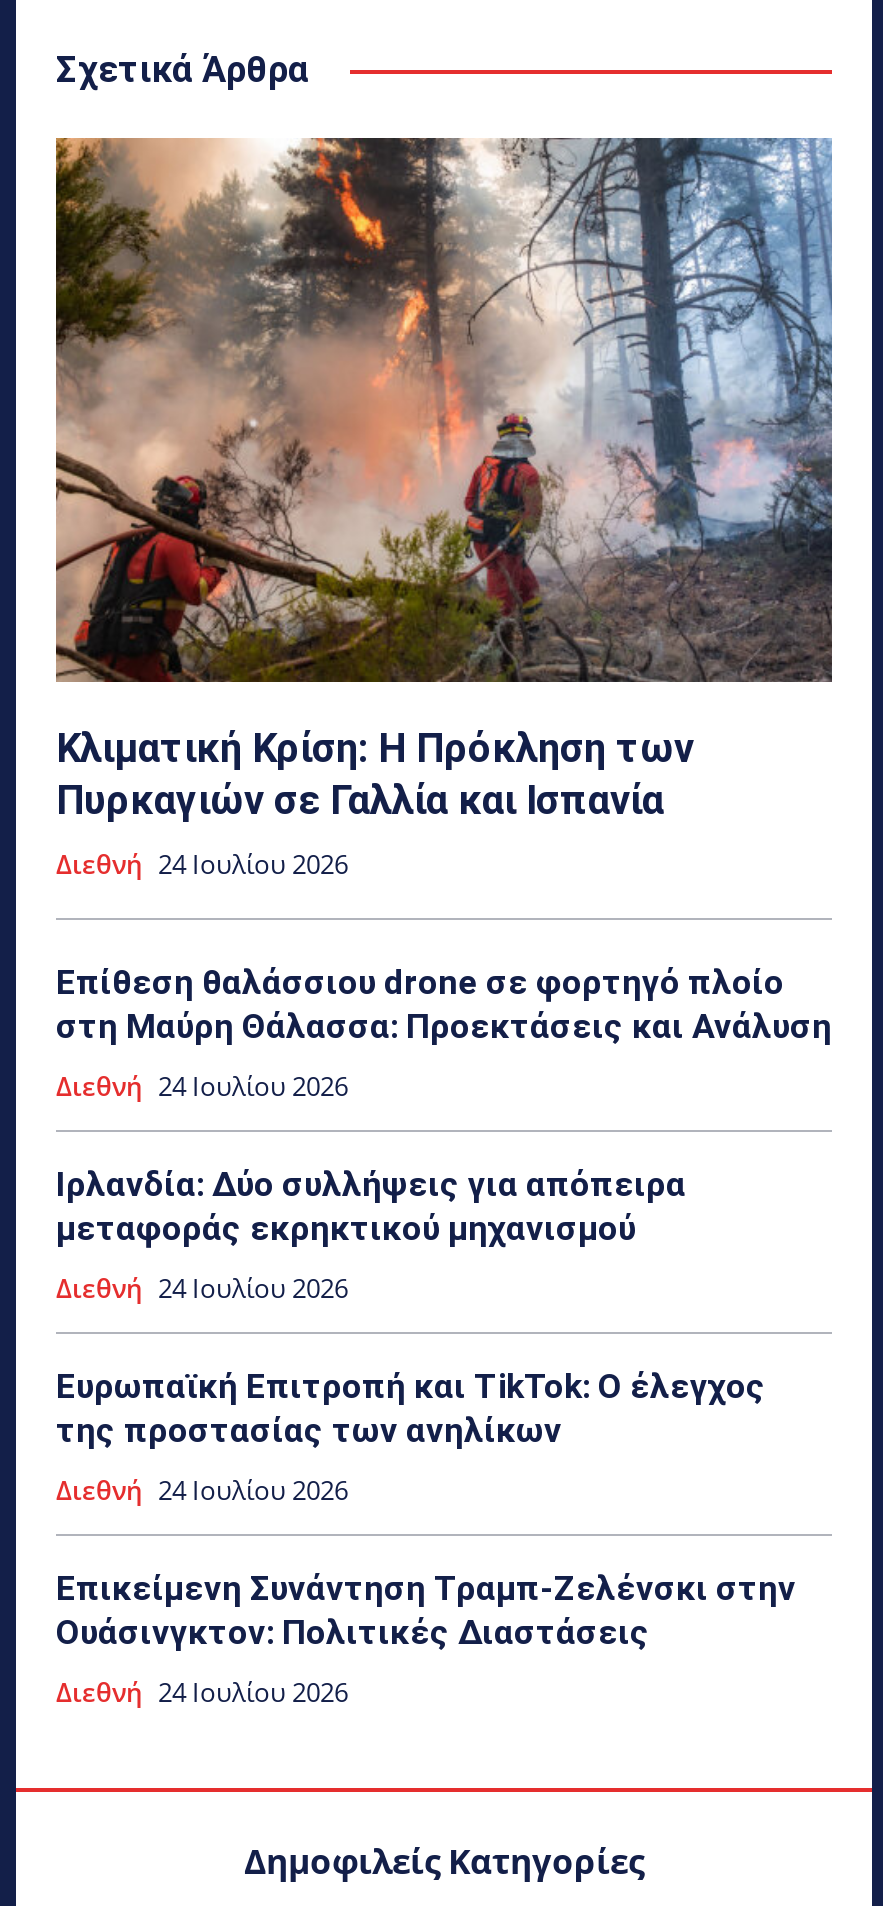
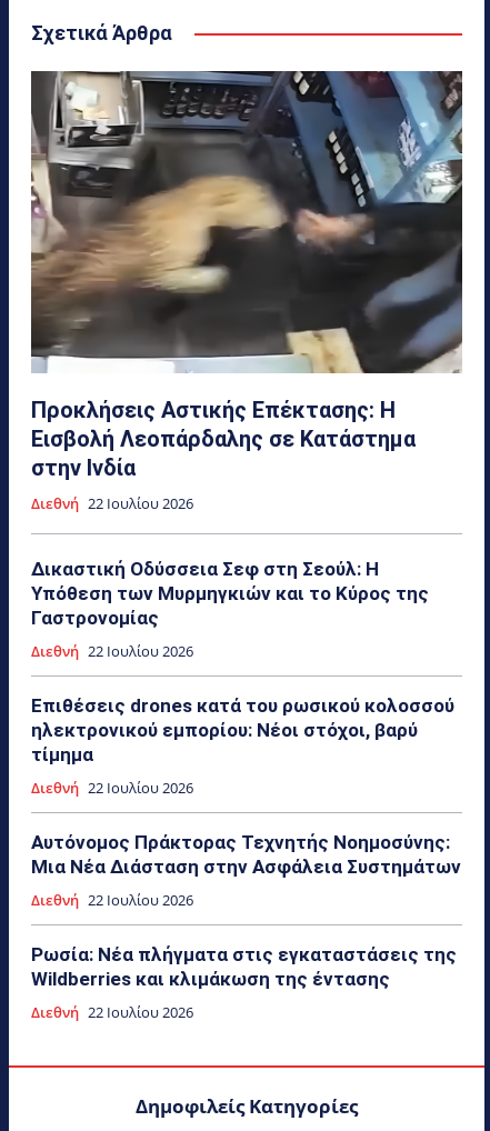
[56,136,834,823] [image] | Κλιματική Κρίση: Η Πρόκληση των | Πυρκαγιών σε Γαλλία και Ισπανία -> [30,70,463,481] [image] | Προκλήσεις Αστικής Επέκτασης: Η | Εισβολή Λεοπάρδαλης σε Κατάστημα | στην Ινδία
[56,845,348,881] Διεθνή 24 Ιουλίου 2026 -> [31,493,193,513] Διεθνή 22 Ιουλίου 2026
[56,961,832,1045] Επίθεση θαλάσσιου drone σε φορτηγό πλοίο | στη Μαύρη Θάλασσα: Προεκτάσεις και Ανάλυση -> [31,557,429,628] Δικαστική Οδύσσεια Σεφ στη Σεούλ: Η | Υπόθεση των Μυρμηγκιών και το Κύρος της | Γαστρονομίας
[56,1067,348,1103] Διεθνή 24 Ιουλίου 2026 -> [31,640,193,660] Διεθνή 22 Ιουλίου 2026
[56,1163,686,1247] Ιρλανδία: Δύο συλλήψεις για απόπειρα | μεταφοράς εκρηκτικού μηχανισμού -> [31,694,454,765] Επιθέσεις drones κατά του ρωσικού κολοσσού | ηλεκτρονικού εμπορίου: Νέοι στόχοι, βαρύ | τίμημα
[56,1269,348,1305] Διεθνή 24 Ιουλίου 2026 -> [31,777,193,797] Διεθνή 22 Ιουλίου 2026
[56,1365,766,1449] Ευρωπαϊκή Επιτροπή και TikTok: Ο έλεγχος | της προστασίας των ανηλίκων -> [31,830,461,877] Αυτόνομος Πράκτορας Τεχνητής Νοημοσύνης: | Μια Νέα Διάσταση στην Ασφάλεια Συστημάτων
[56,1471,348,1507] Διεθνή 24 Ιουλίου 2026 -> [31,889,193,909] Διεθνή 22 Ιουλίου 2026
[56,1567,796,1651] Επικείμενη Συνάντηση Τραμπ-Ζελένσκι στην | Ουάσινγκτον: Πολιτικές Διαστάσεις -> [31,943,457,989] Ρωσία: Νέα πλήγματα στις εγκαταστάσεις της | Wildberries και κλιμάκωση της έντασης
[56,1673,348,1709] Διεθνή 24 Ιουλίου 2026 -> [31,1002,193,1022] Διεθνή 22 Ιουλίου 2026

